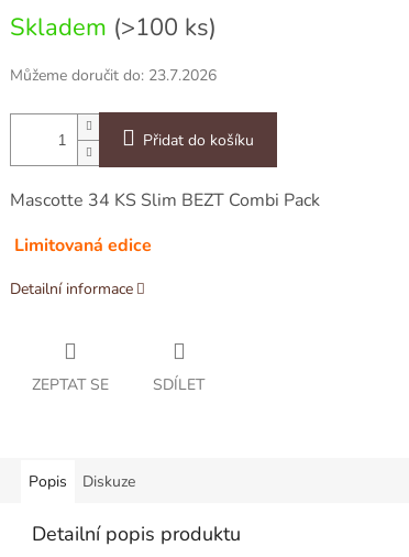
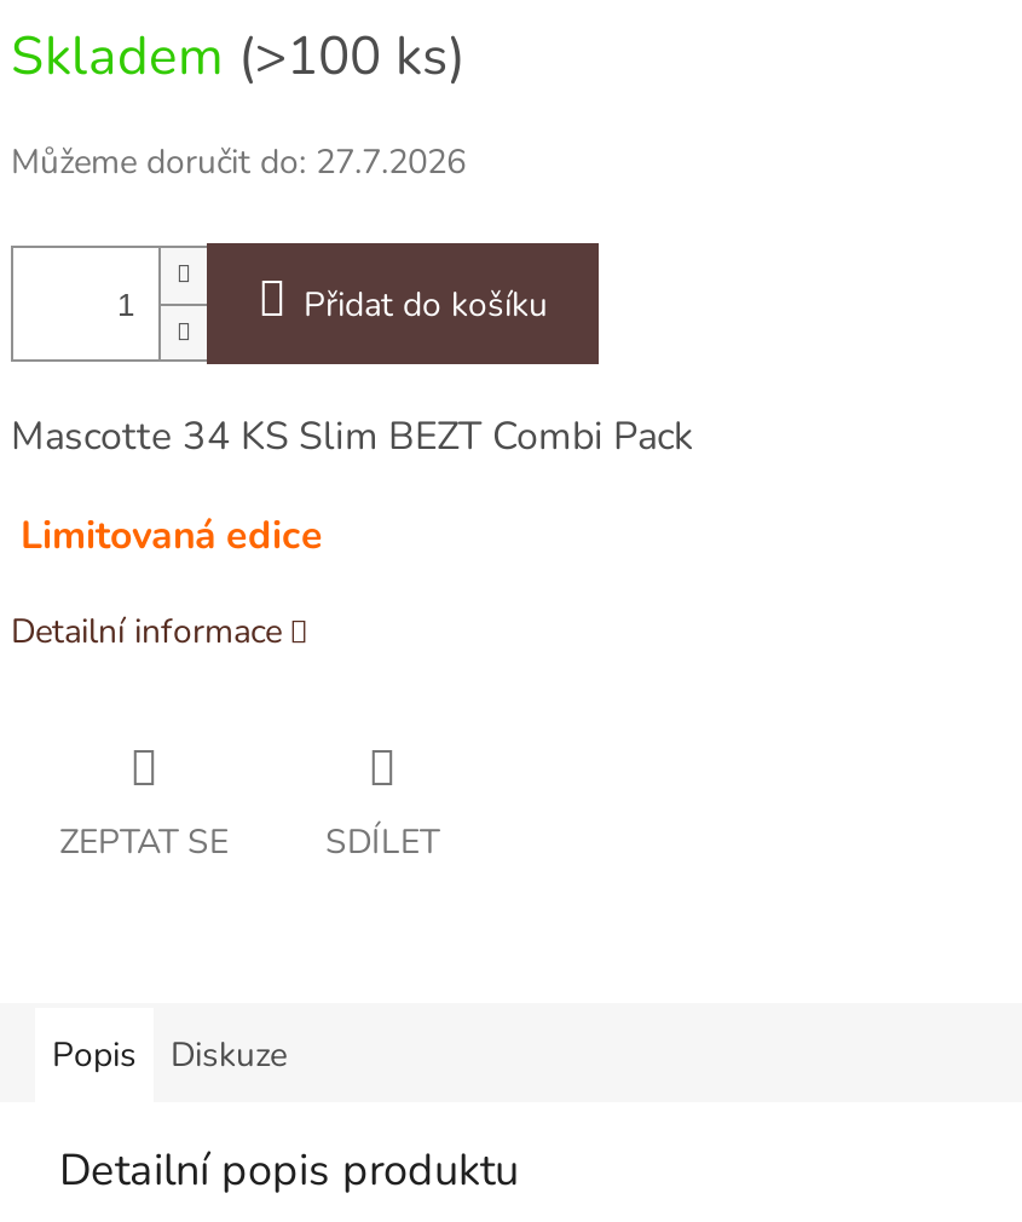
[10,65,217,86] Můžeme doručit do: 23.7.2026 -> [11,140,466,186] Můžeme doručit do: 27.7.2026

